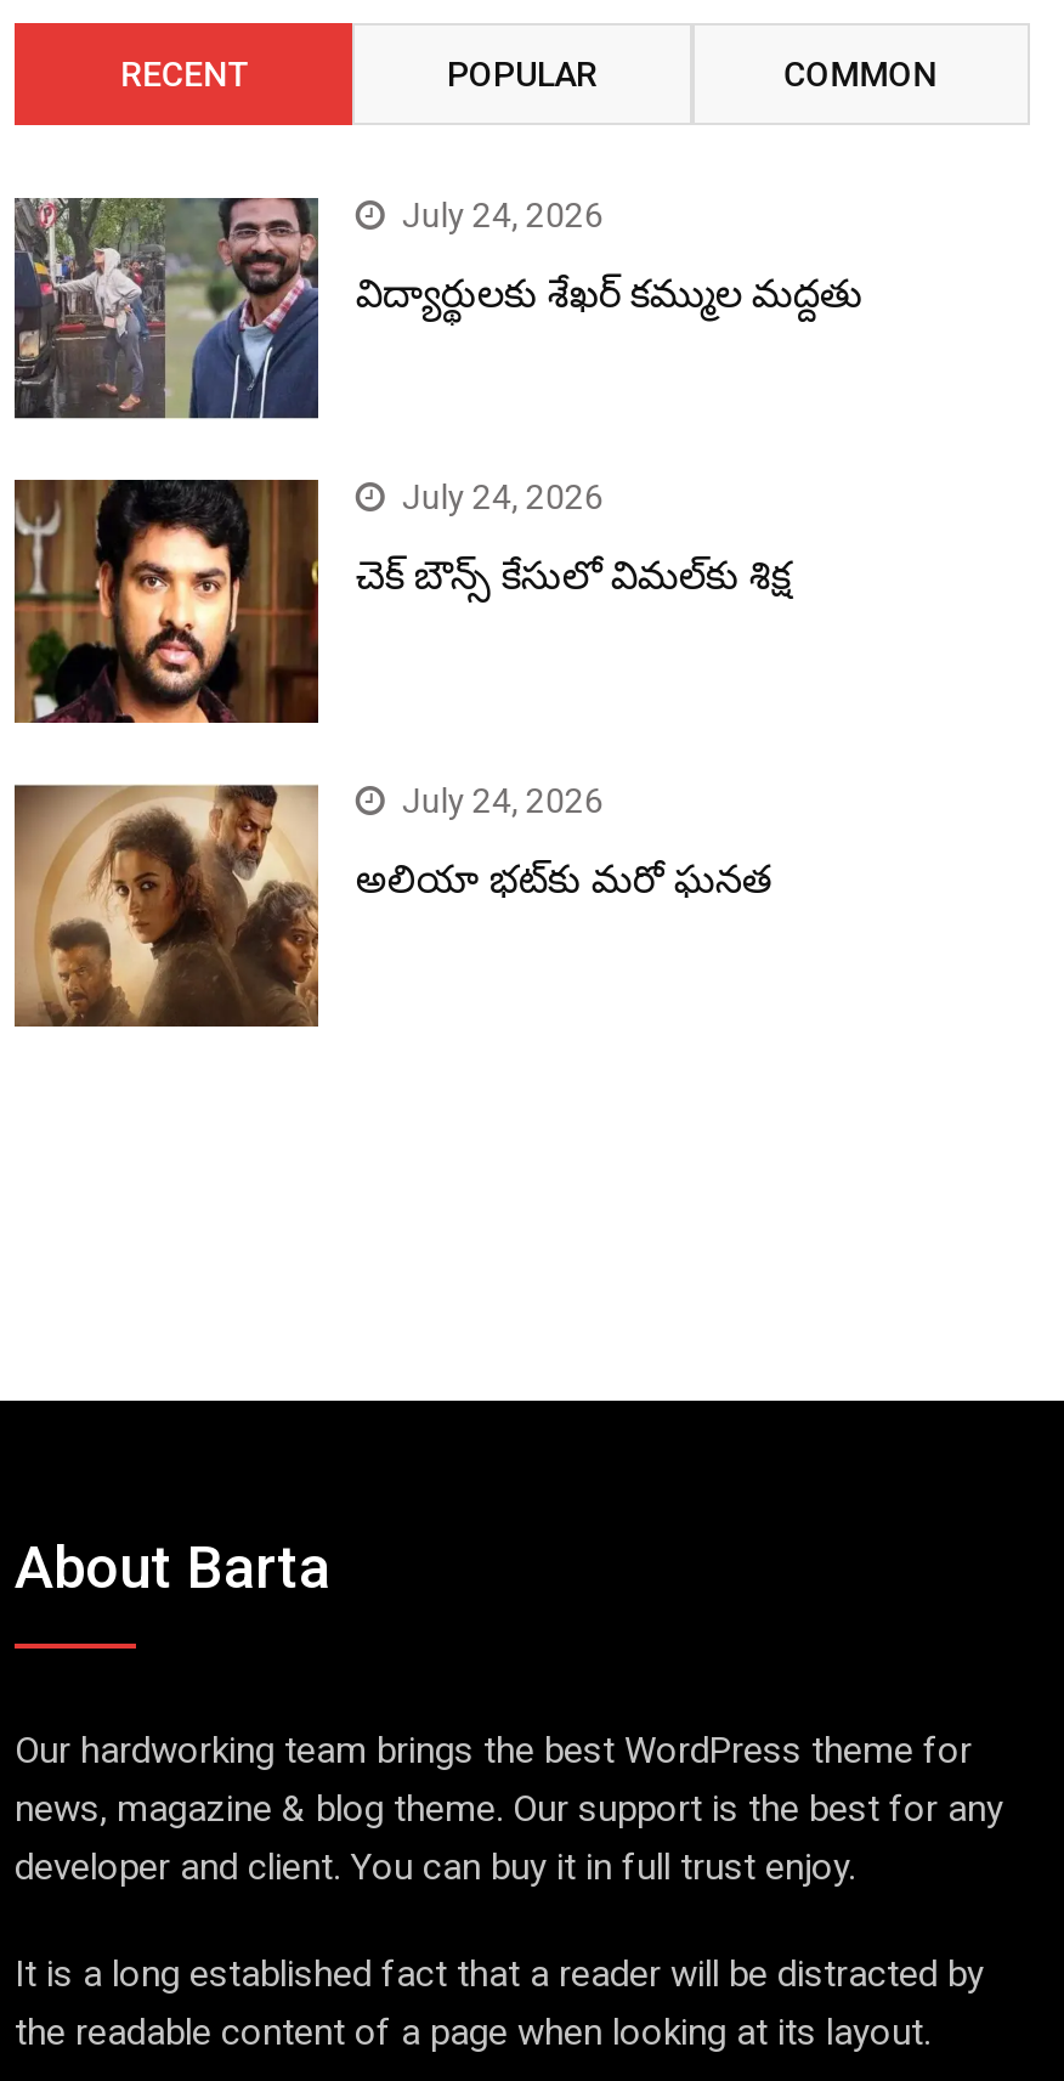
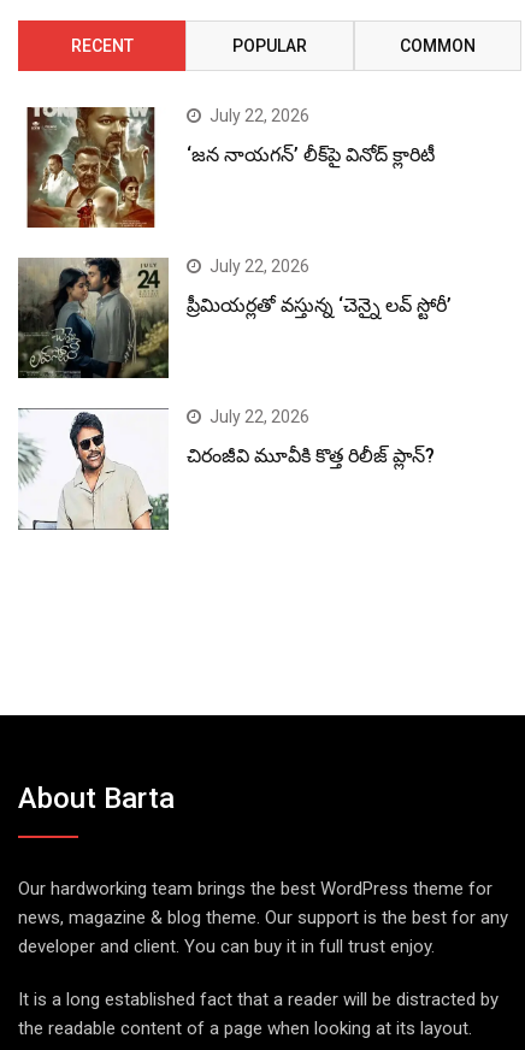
[12,196,863,422] [image] | విద్యార్థులకు శేఖర్ కమ్ముల మద్దతు -> [18,107,435,229] [image] | ‘జన నాయగన్’ లీక్‌పై వినోద్ క్లారిటీ
[402,195,603,234] July 24, 2026 -> [210,106,310,125] July 22, 2026
[12,477,790,725] [image] | చెక్ బౌన్స్ కేసులో విమల్‌కు శిక్ష -> [17,258,452,379] [image] | ప్రీమియర్లతో వస్తున్న ‘చెన్నై లవ్ స్టోరీ’
[402,477,603,516] July 24, 2026 -> [210,256,310,276] July 22, 2026
[12,784,771,1027] [image] | అలియా భట్‌కు మరో ఘనత -> [18,408,435,530] [image] | చిరంజీవి మూవీకి కొత్త రిలీజ్ ప్లాన్?
[402,782,603,820] July 24, 2026 -> [210,407,310,427] July 22, 2026

